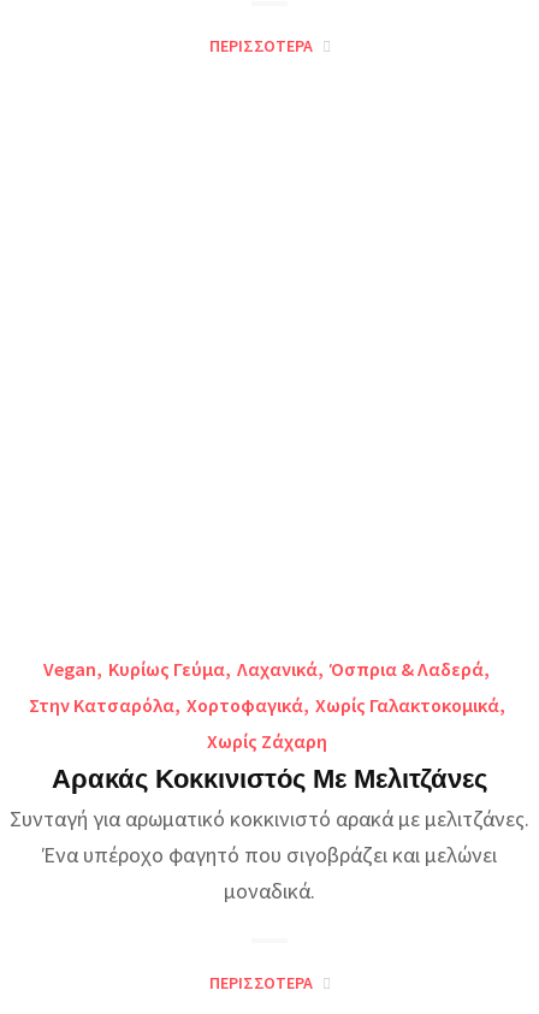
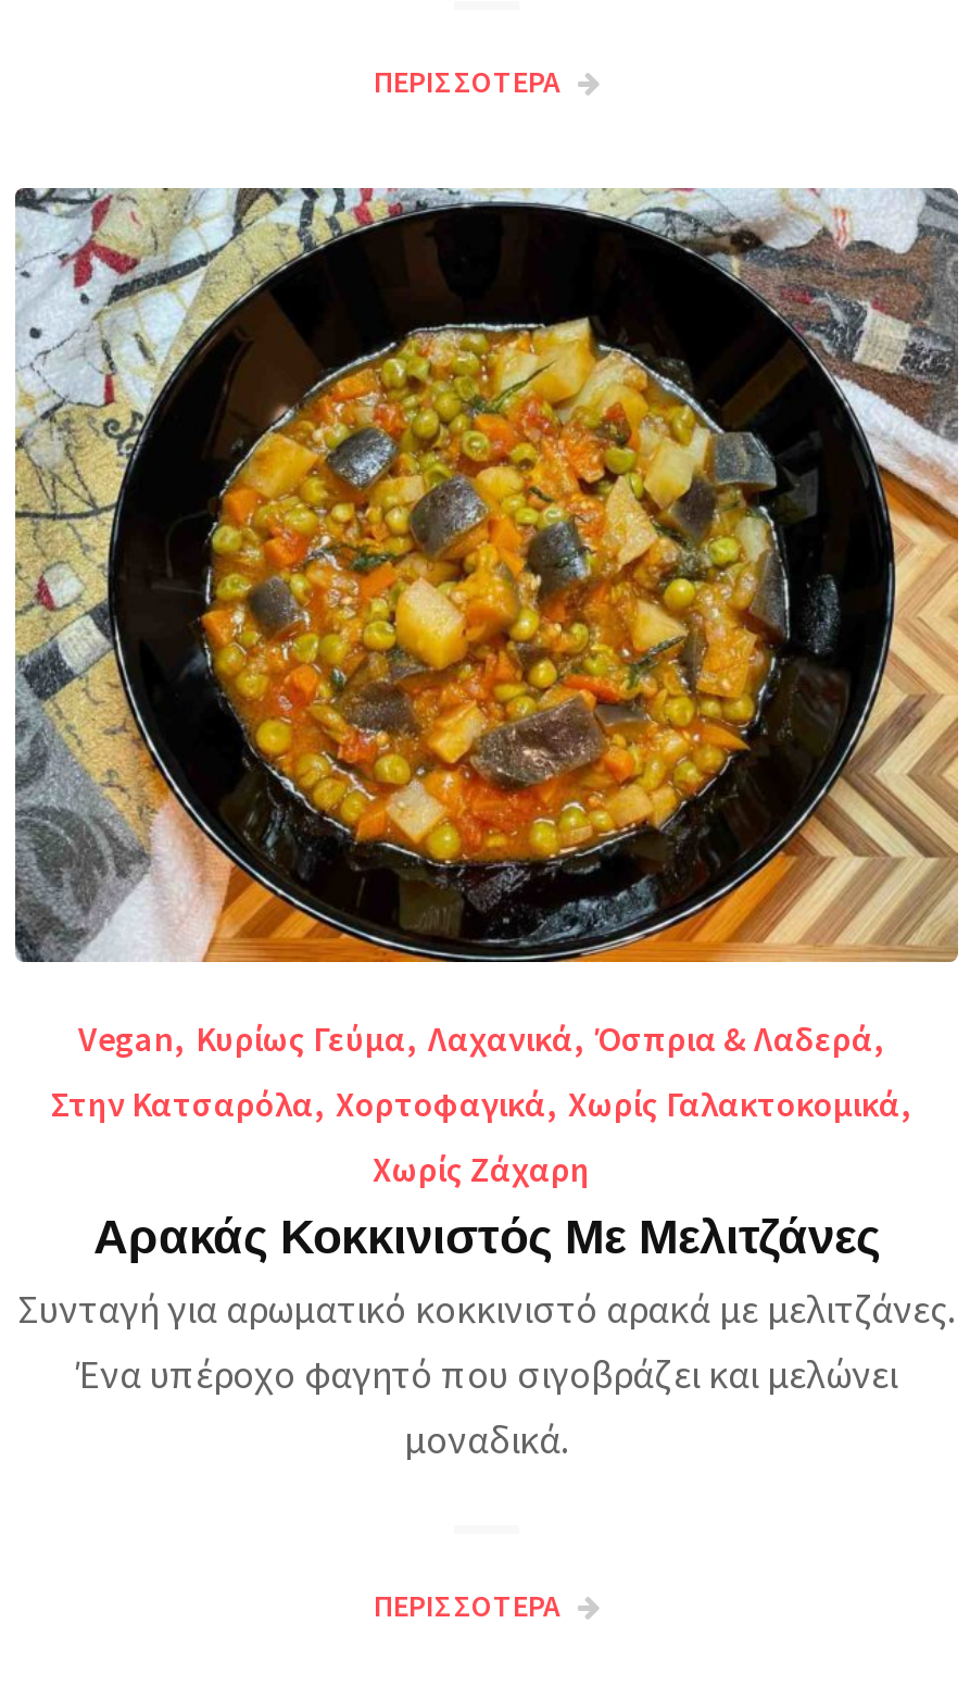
none -> [13,185,960,965] [image]

